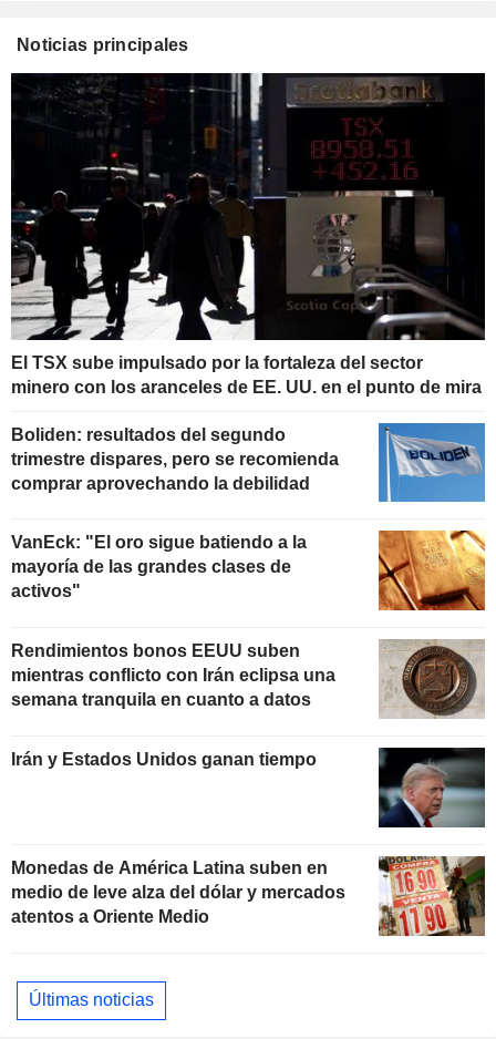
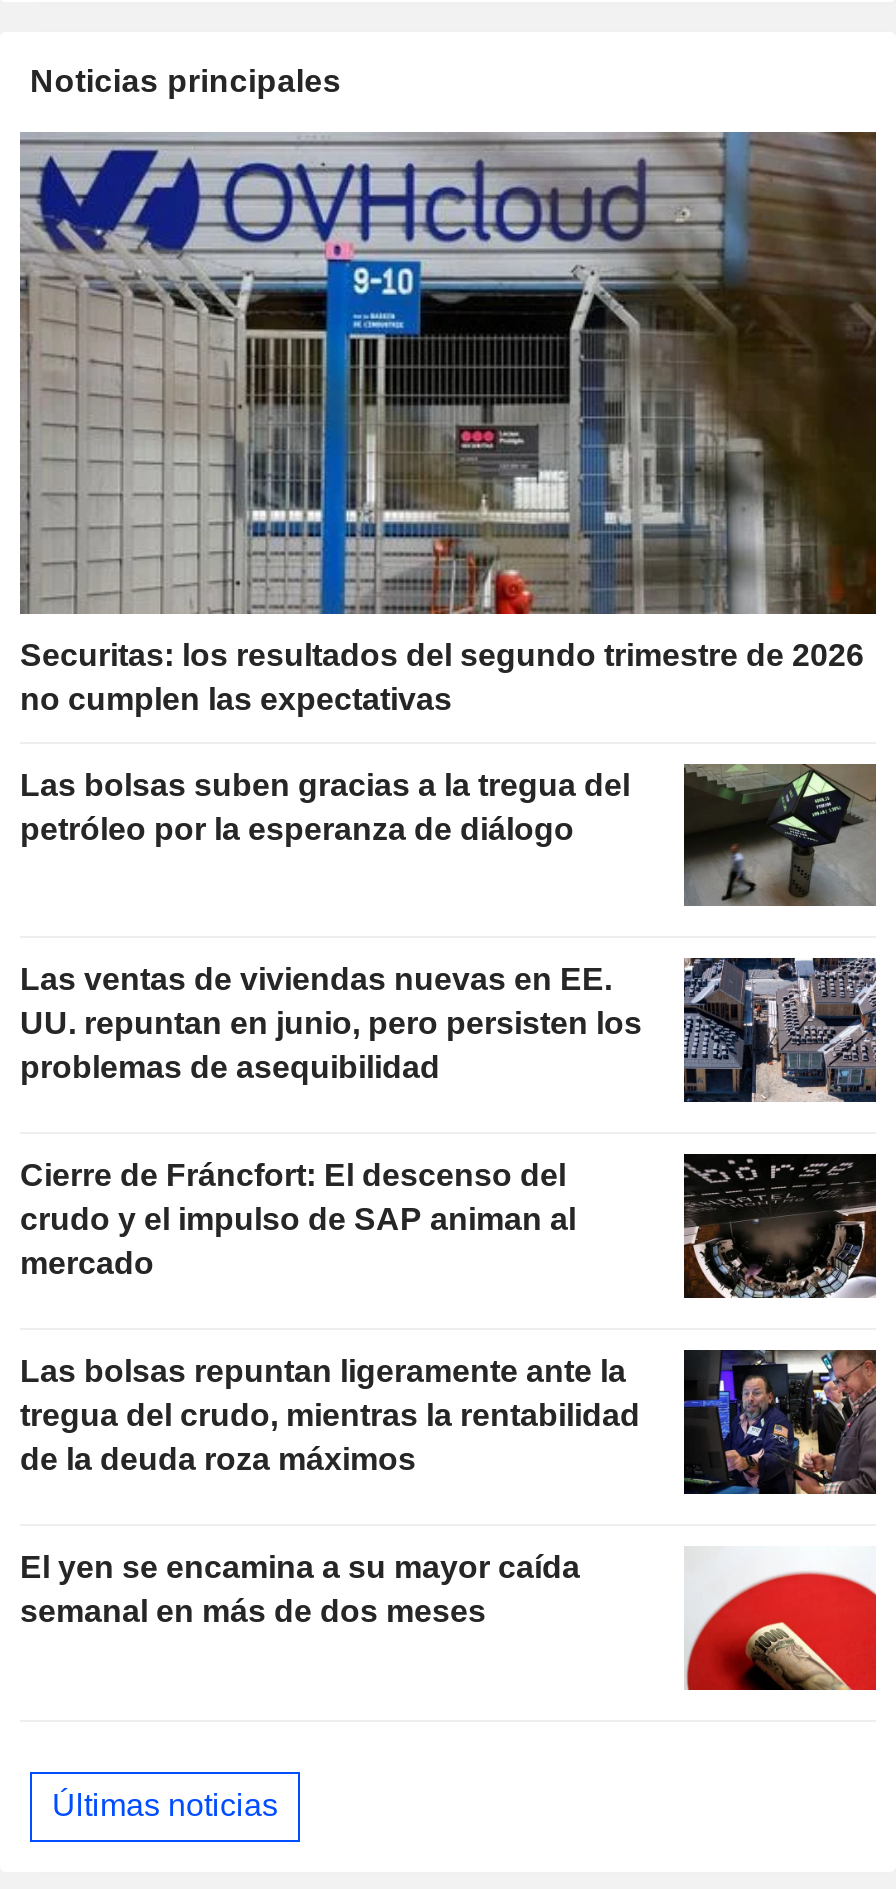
[10,72,485,396] [image] | El TSX sube impulsado por la fortaleza del sector | minero con los aranceles de EE. UU. en el punto de mira -> [18,130,878,715] [image] | Securitas: los resultados del segundo trimestre de 2026 | no cumplen las expectativas
[11,422,486,503] [image] | Boliden: resultados del segundo | trimestre dispares, pero se recomienda | comprar aprovechando la debilidad -> [20,762,878,908] [image] | Las bolsas suben gracias a la tregua del | petróleo por la esperanza de diálogo
[11,533,307,601] VanEck: "El oro sigue batiendo a la | mayoría de las grandes clases de | activos" -> [20,963,642,1085] Las ventas de viviendas nuevas en EE. | UU. repuntan en junio, pero persisten los | problemas de asequibilidad
[378,529,486,611] [image] -> [682,956,878,1104] [image]
[11,642,335,709] Rendimientos bonos EEUU suben | mientras conflicto con Irán eclipsa una | semana tranquila en cuanto a datos -> [20,1158,576,1280] Cierre de Fráncfort: El descenso del | crudo y el impulso de SAP animan al | mercado
[379,639,485,719] [image] -> [682,1152,878,1300] [image]
[11,750,317,769] Irán y Estados Unidos ganan tiempo -> [20,1354,640,1476] Las bolsas repuntan ligeramente ante la | tregua del crudo, mientras la rentabilidad | de la deuda roza máximos
[379,747,486,829] [image] -> [682,1348,878,1496] [image]
[11,858,345,926] Monedas de América Latina suben en | medio de leve alza del dólar y mercados | atentos a Oriente Medio -> [20,1550,580,1628] El yen se encamina a su mayor caída | semanal en más de dos meses
[378,855,486,937] [image] -> [684,1546,878,1692] [image]

